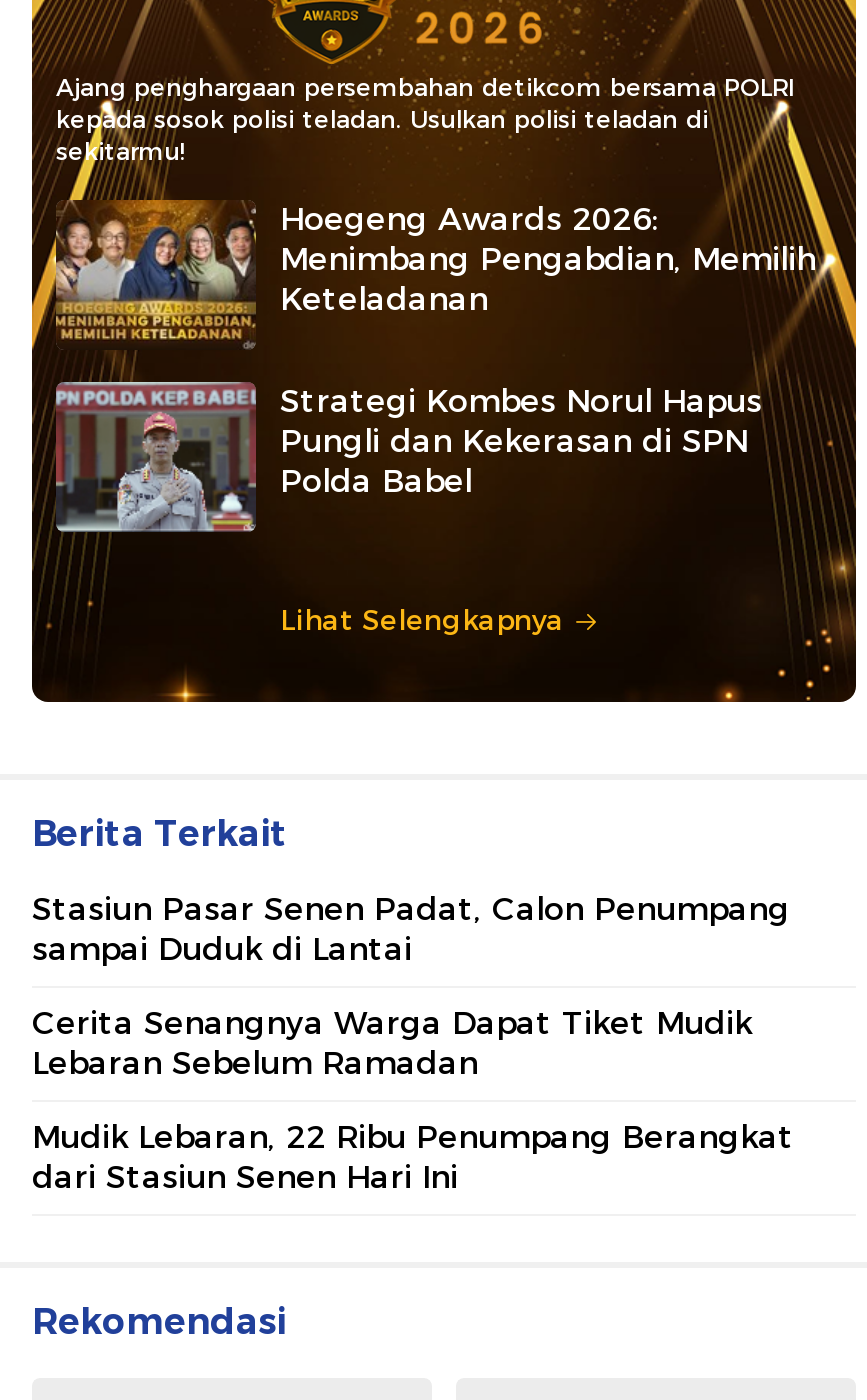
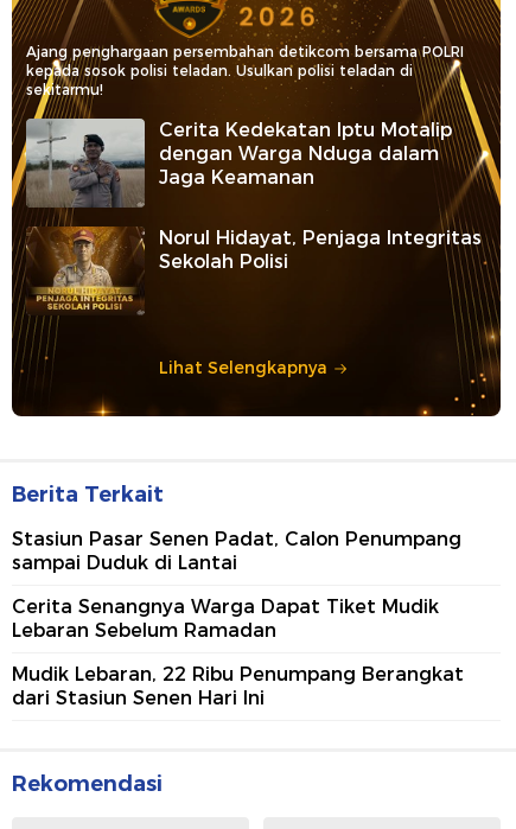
[54,198,816,348] [image] | Hoegeng Awards 2026: | Menimbang Pengabdian, Memilih | Keteladanan -> [25,117,452,208] [image] | Cerita Kedekatan Iptu Motalip | dengan Warga Nduga dalam | Jaga Keamanan
[54,380,762,534] [image] | Strategi Kombes Norul Hapus | Pungli dan Kekerasan di SPN | Polda Babel -> [26,225,482,315] [image] | Norul Hidayat, Penjaga Integritas | Sekolah Polisi

